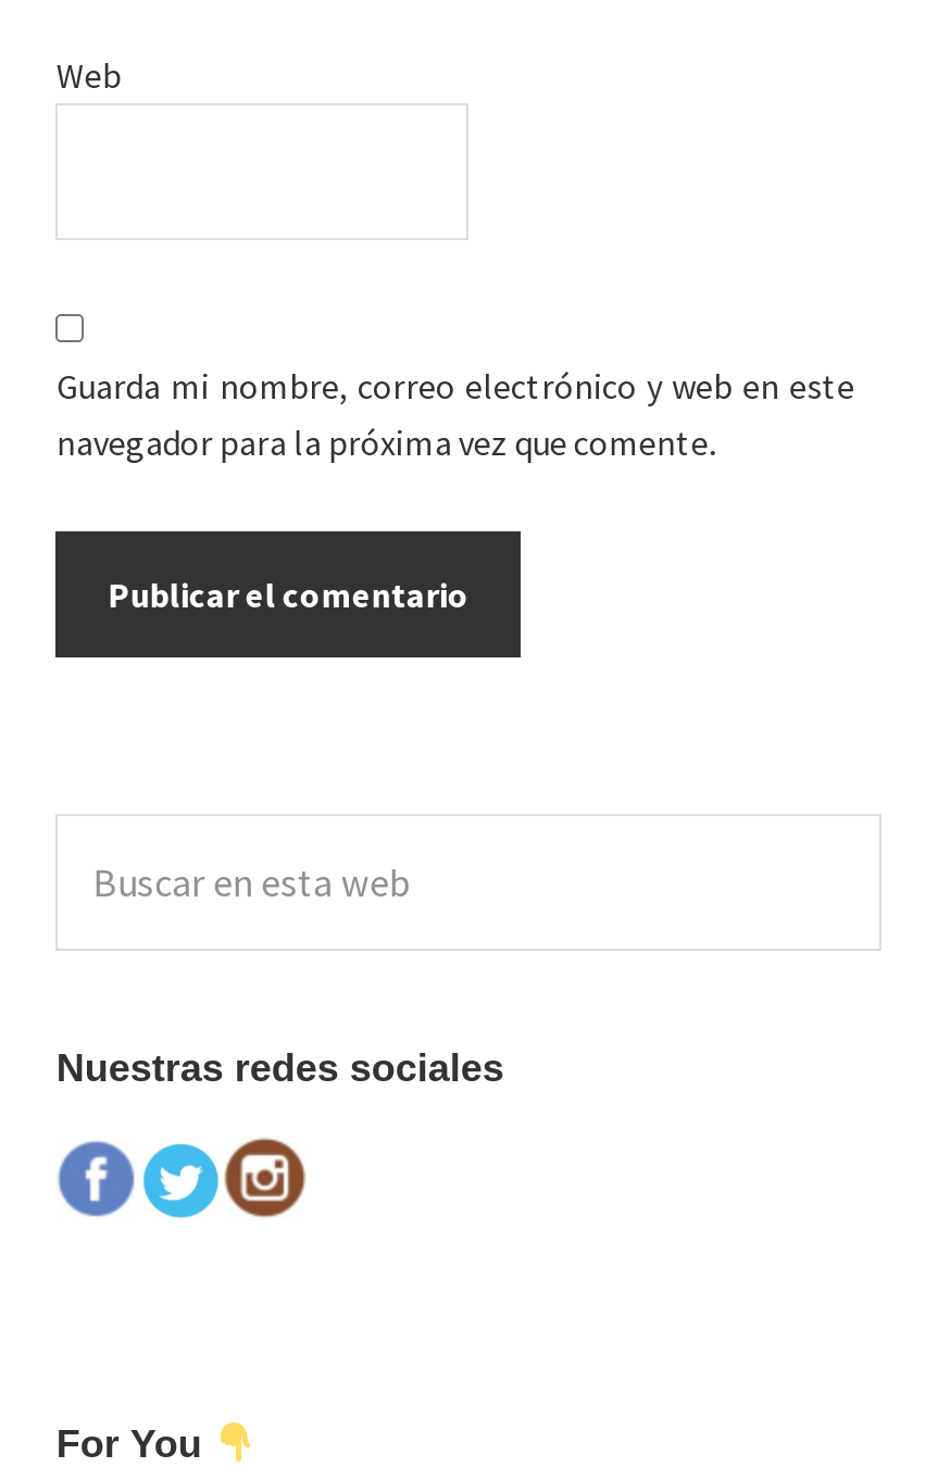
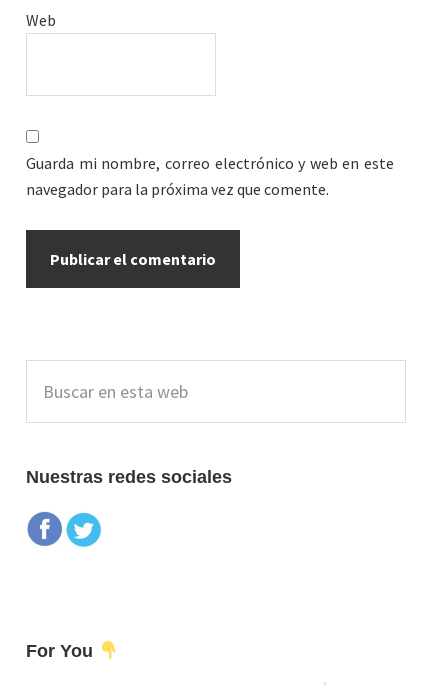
[223,1136,308,1220] [image] -> none

